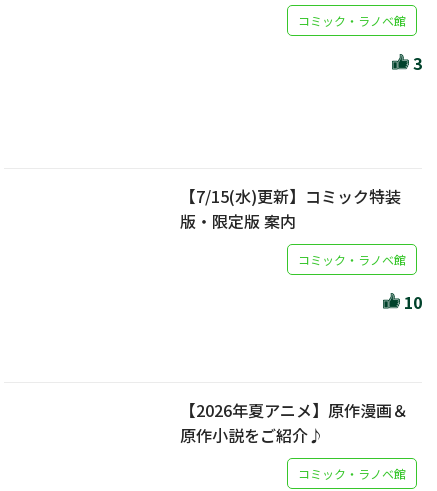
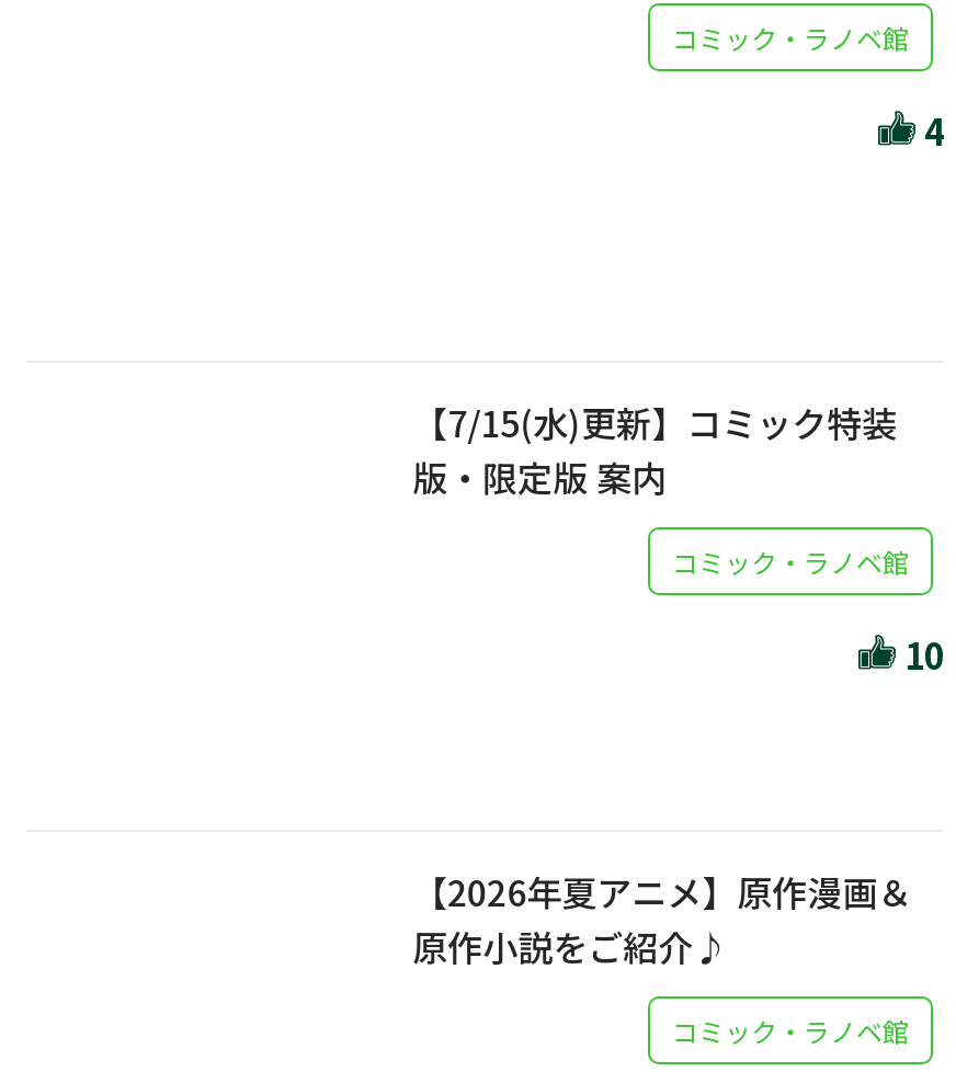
[413,51,422,75] 3 -> [924,104,944,157] 4

